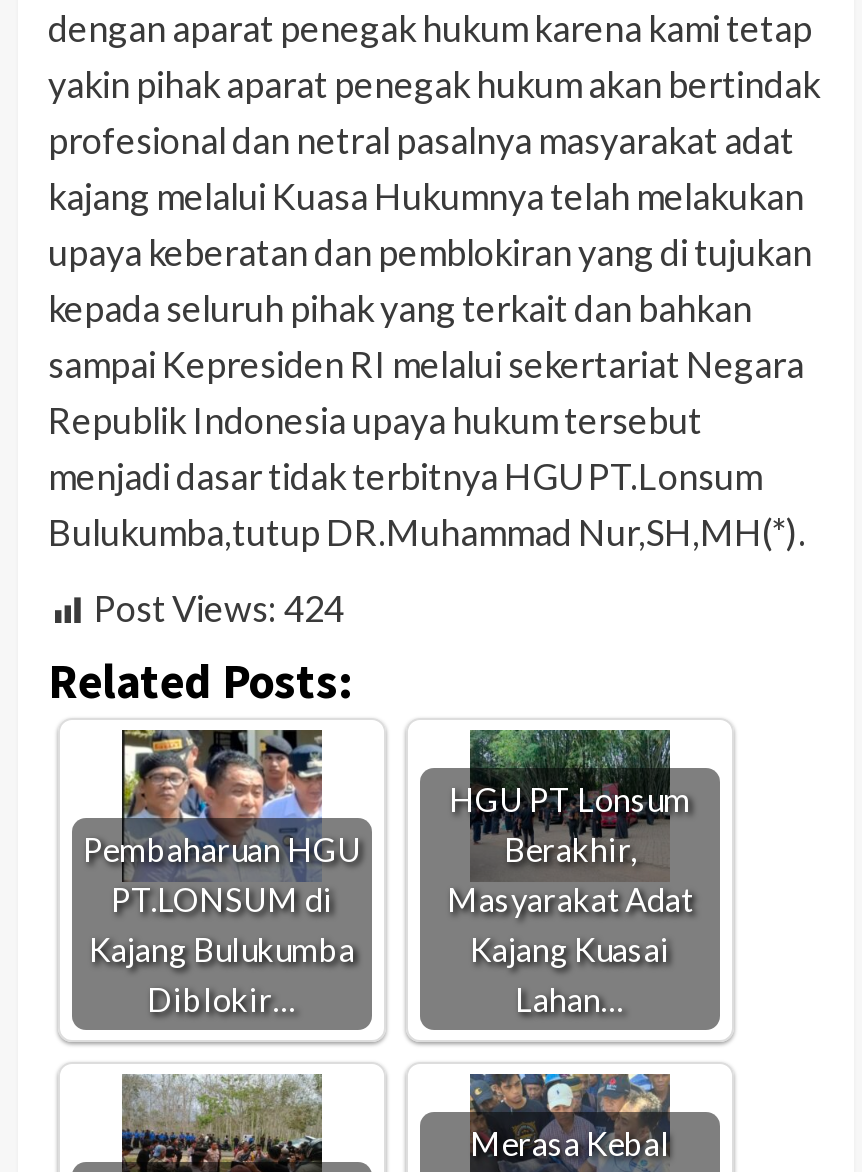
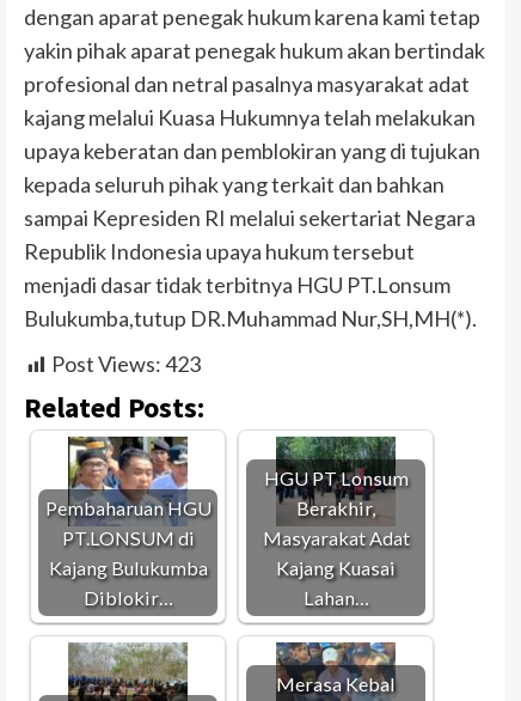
[94,586,344,630] Post Views: 424 -> [51,351,201,377] Post Views: 423

